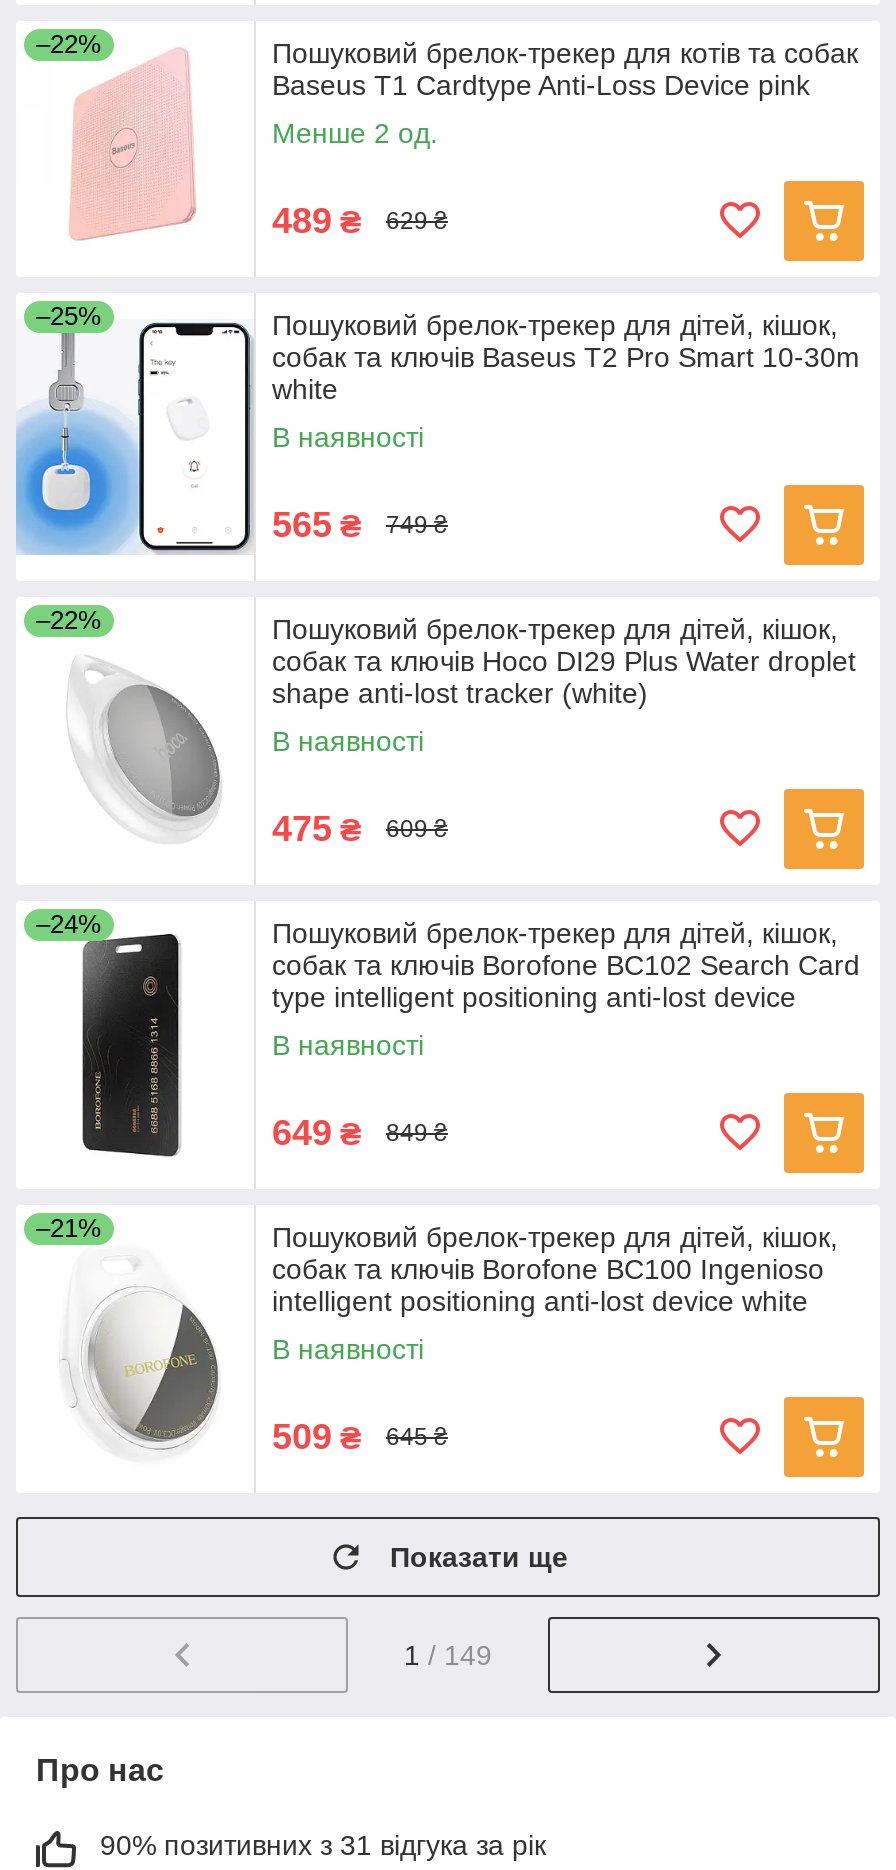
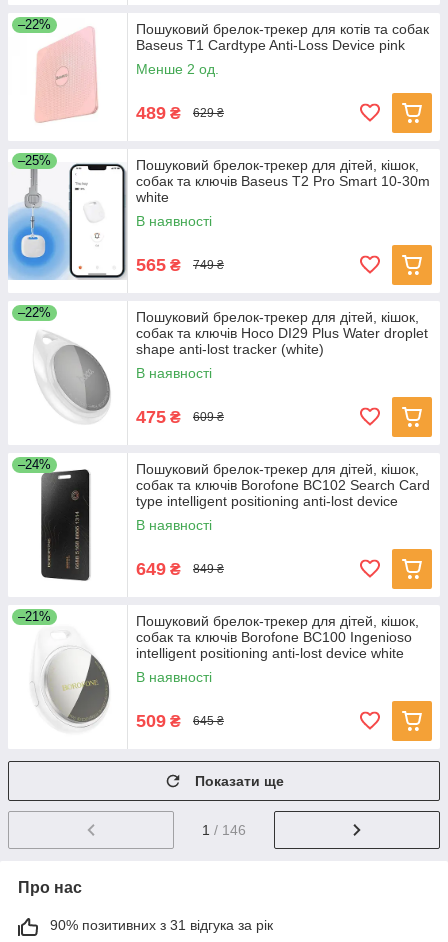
[404,1640,492,1672] 1 / 149 -> [202,822,246,838] 1 / 146

